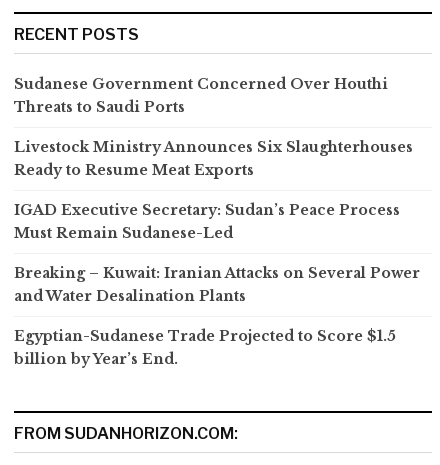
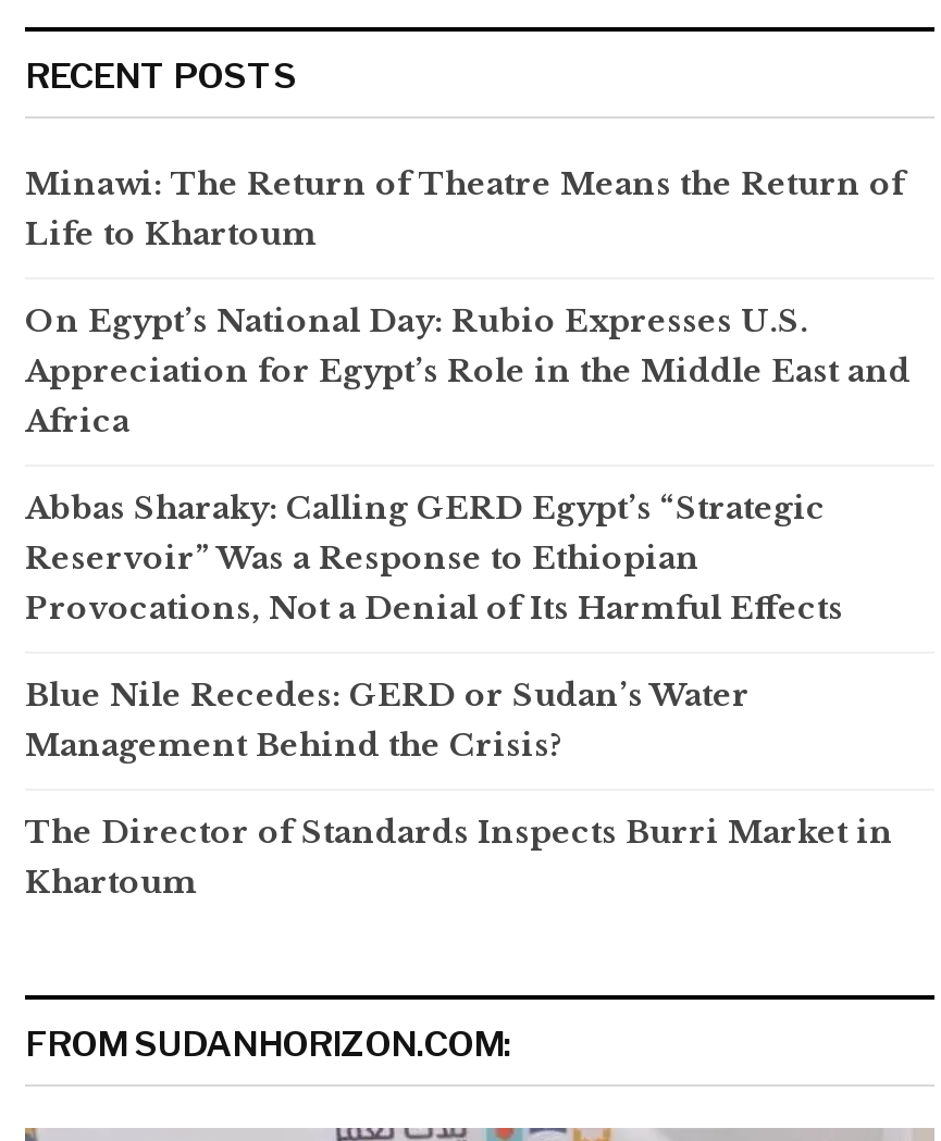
[14,75,388,116] Sudanese Government Concerned Over Houthi | Threats to Saudi Ports -> [25,163,904,253] Minawi: The Return of Theatre Means the Return of | Life to Khartoum
[14,138,413,179] Livestock Ministry Announces Six Slaughterhouses | Ready to Resume Meat Exports -> [25,300,911,440] On Egypt’s National Day: Rubio Expresses U.S. | Appreciation for Egypt’s Role in the Middle East and | Africa
[14,201,400,242] IGAD Executive Secretary: Sudan’s Peace Process | Must Remain Sudanese-Led -> [25,488,843,627] Abbas Sharaky: Calling GERD Egypt’s “Strategic | Reservoir” Was a Response to Ethiopian | Provocations, Not a Denial of Its Harmful Effects
[14,264,420,305] Breaking – Kuwait: Iranian Attacks on Several Power | and Water Desalination Plants -> [25,675,750,764] Blue Nile Recedes: GERD or Sudan’s Water | Management Behind the Crisis?
[14,327,396,368] Egyptian-Sudanese Trade Projected to Score $1.5 | billion by Year’s End. -> [25,812,893,901] The Director of Standards Inspects Burri Market in | Khartoum

